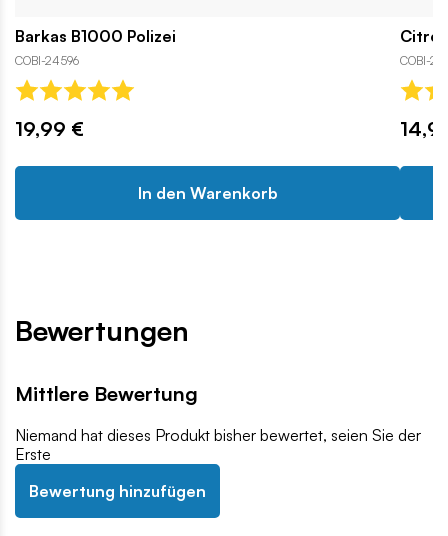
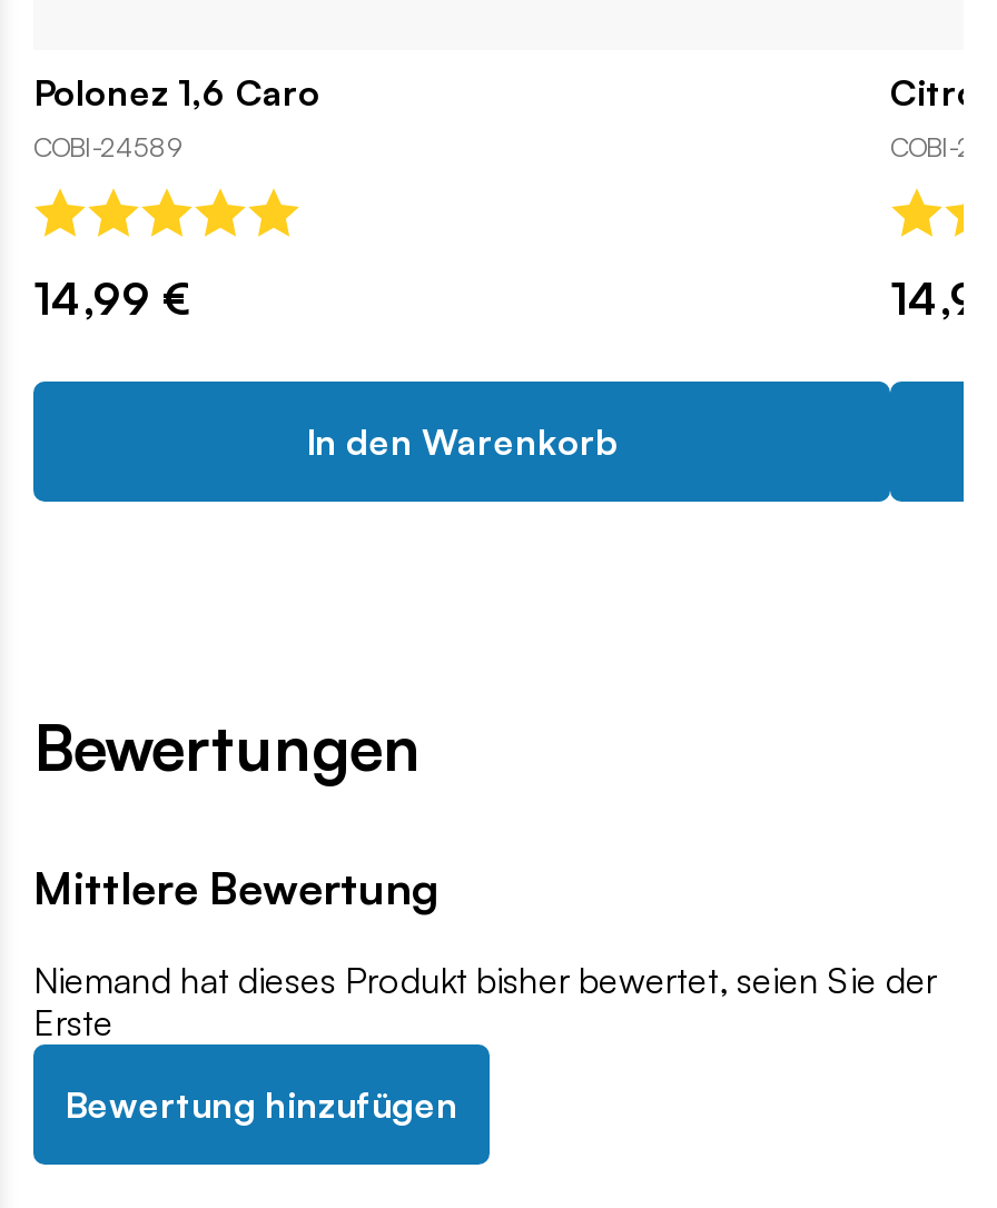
[15,26,176,68] Barkas B1000 Polizei | COBI-24596 -> [33,70,320,164] Polonez 1,6 Caro | COBI-24589
[15,116,84,141] 19,99 € -> [33,271,191,326] 14,99 €

